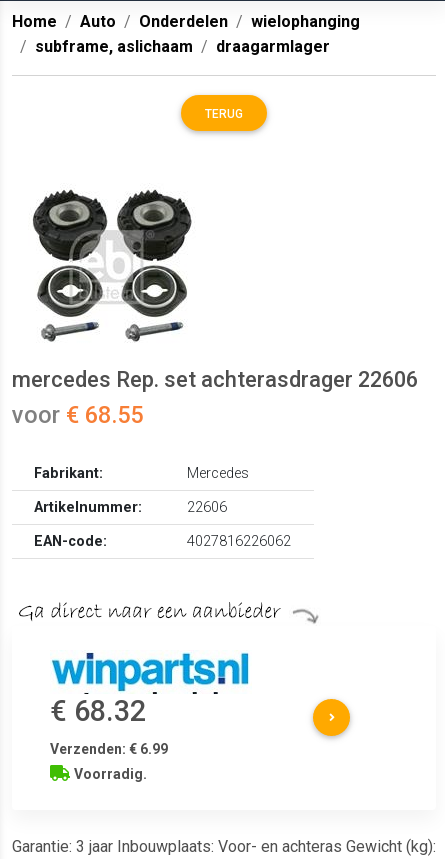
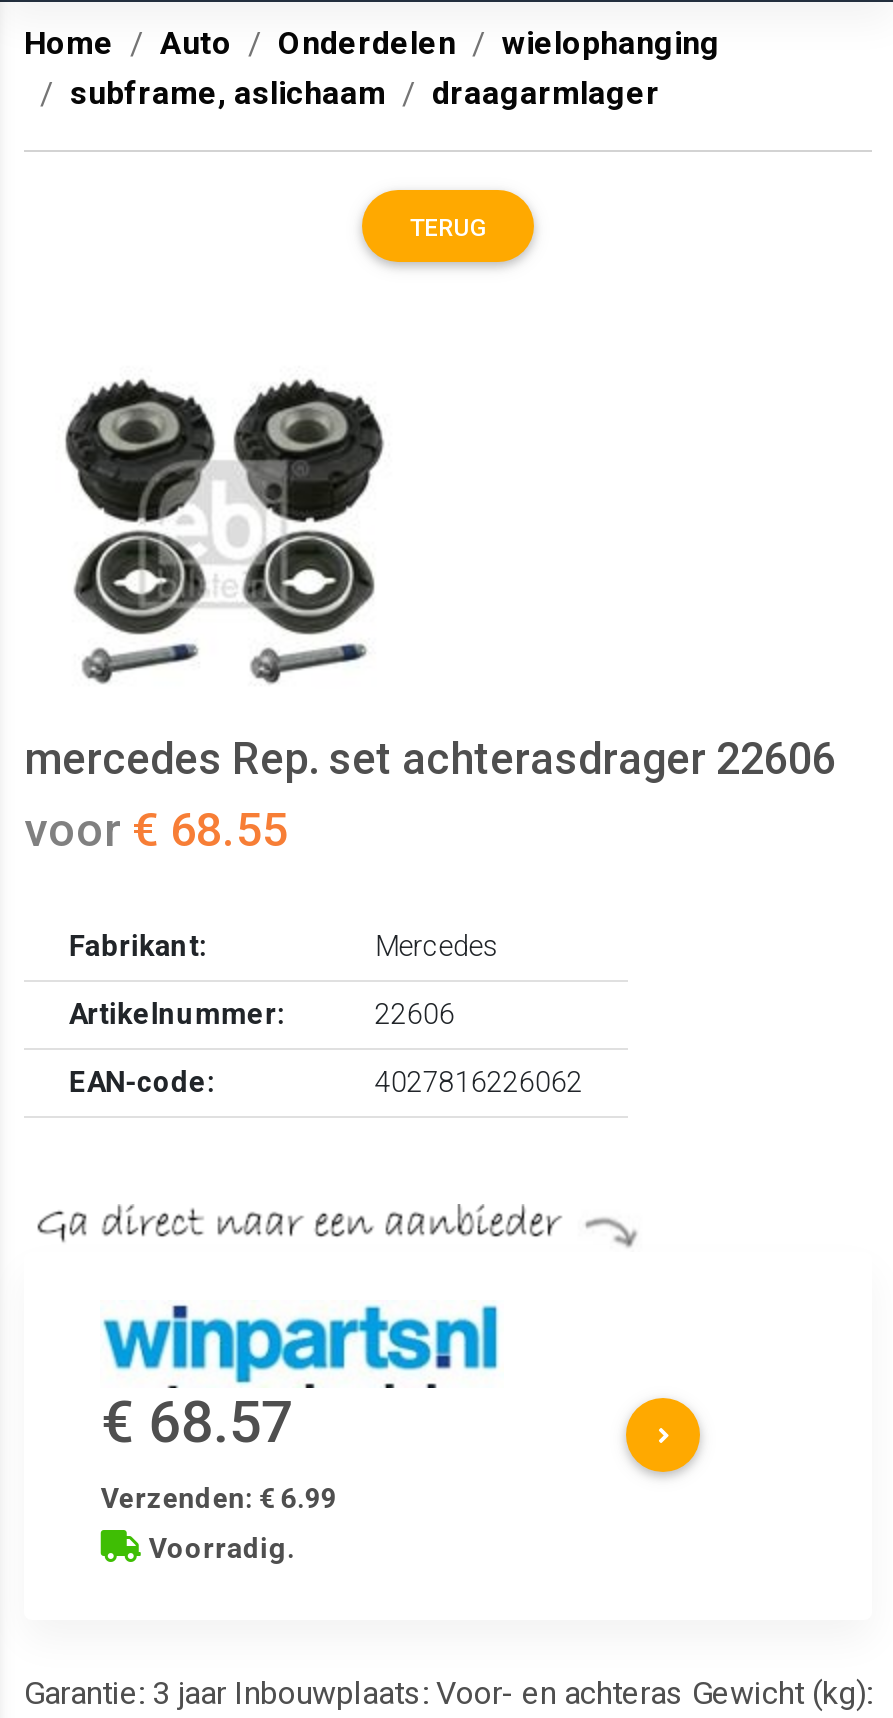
[50,694,146,728] € 68.32 -> [101,1388,293,1456] € 68.57

